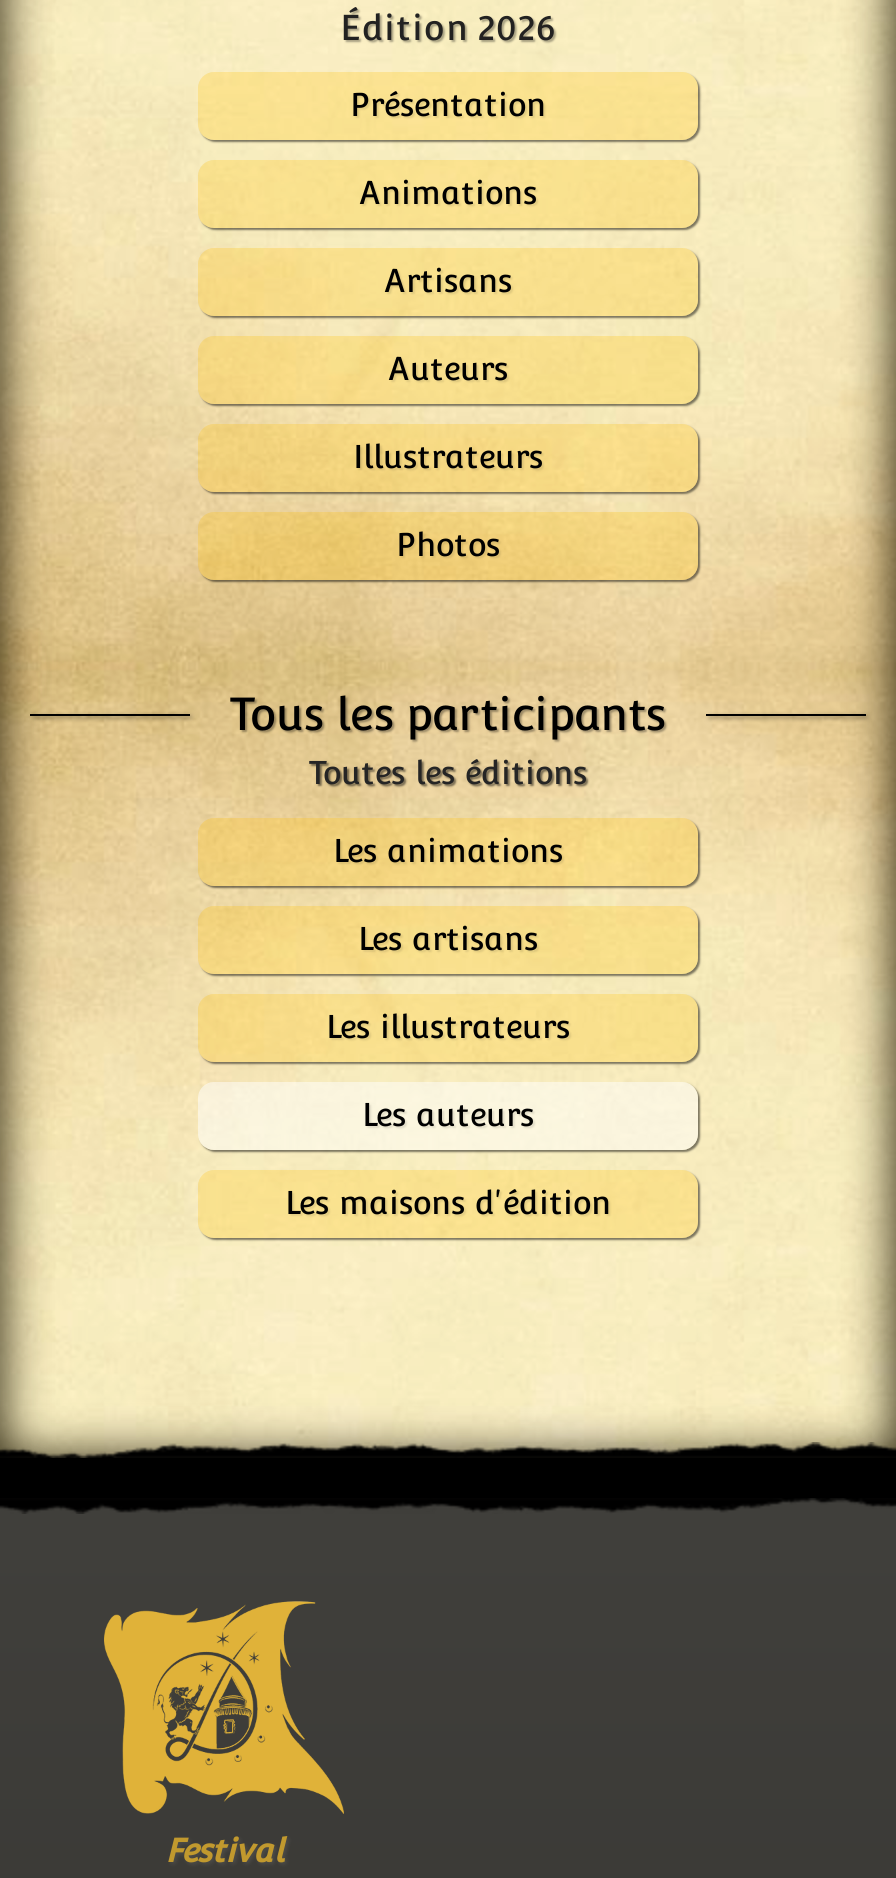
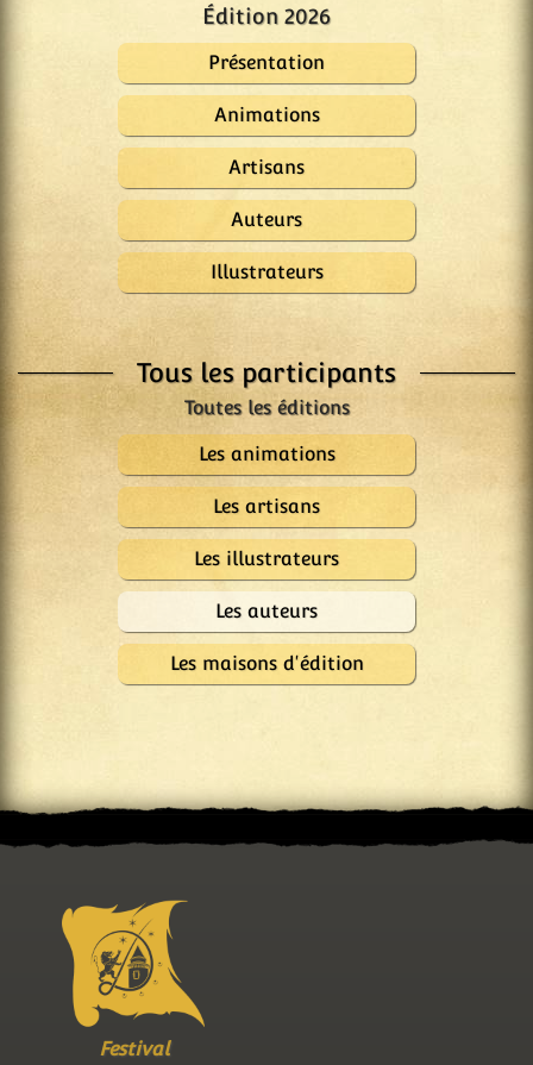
[396,526,500,564] Photos -> none

